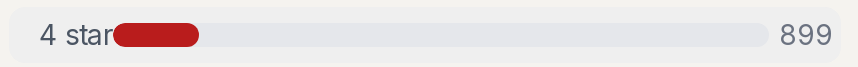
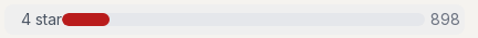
[779,17,833,51] 899 -> [430,10,460,28] 898

